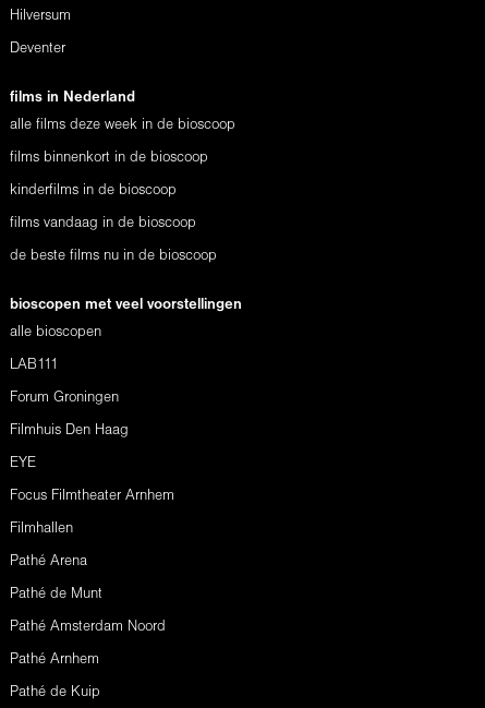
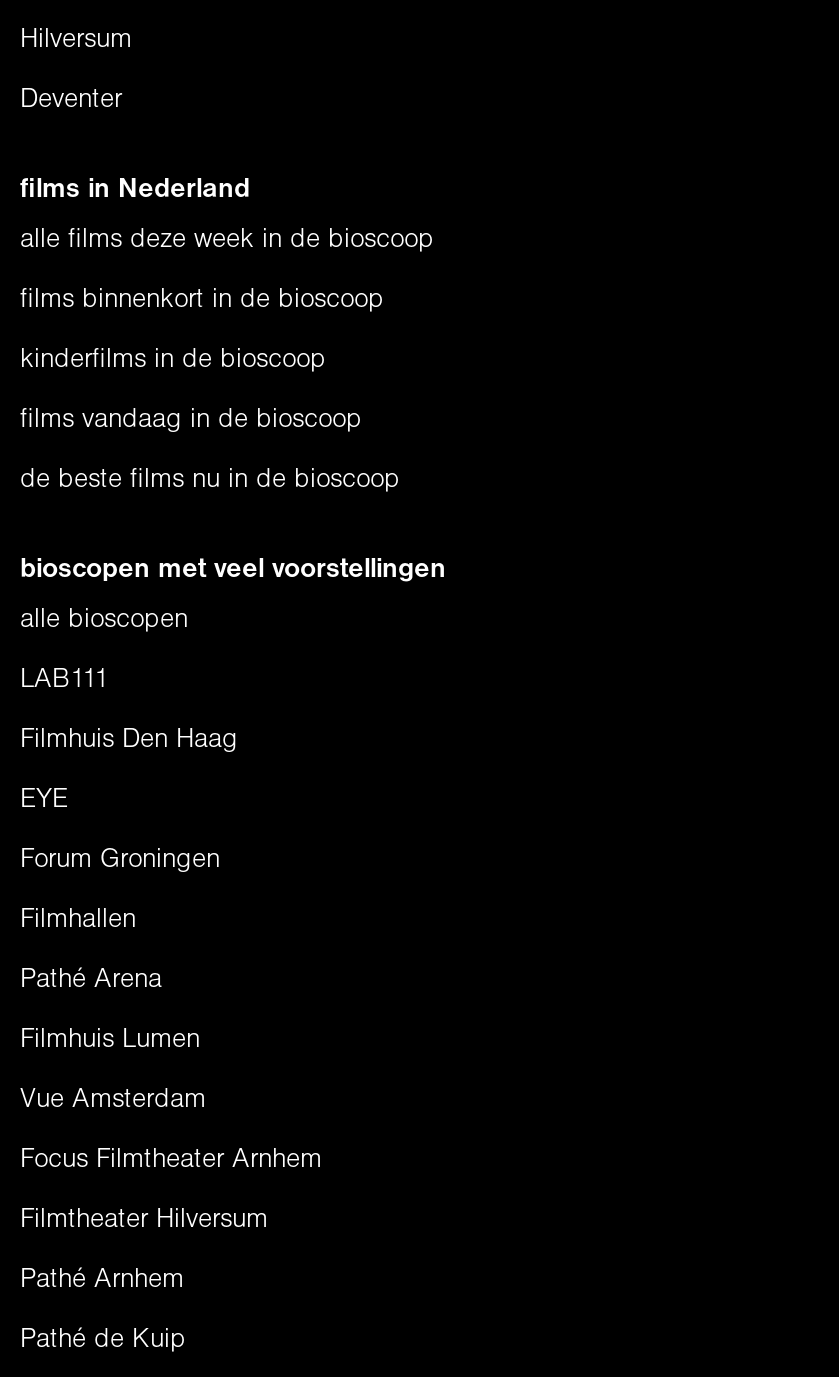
moved [10,392,119,404] -> [20,849,220,871]: Forum Groningen
moved [10,424,129,469] -> [20,729,238,811]: Filmhuis Den Haag | EYE
moved [10,490,174,502] -> [20,1149,322,1171]: Focus Filmtheater Arnhem
moved [10,523,87,567] -> [20,909,162,991]: Filmhallen | Pathé Arena
[10,588,166,633] Pathé de Munt | Pathé Amsterdam Noord -> [20,1029,268,1231] Filmhuis Lumen | Vue Amsterdam | Filmtheater Hilversum

